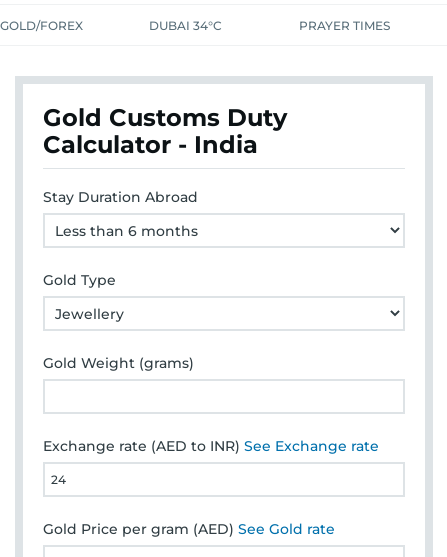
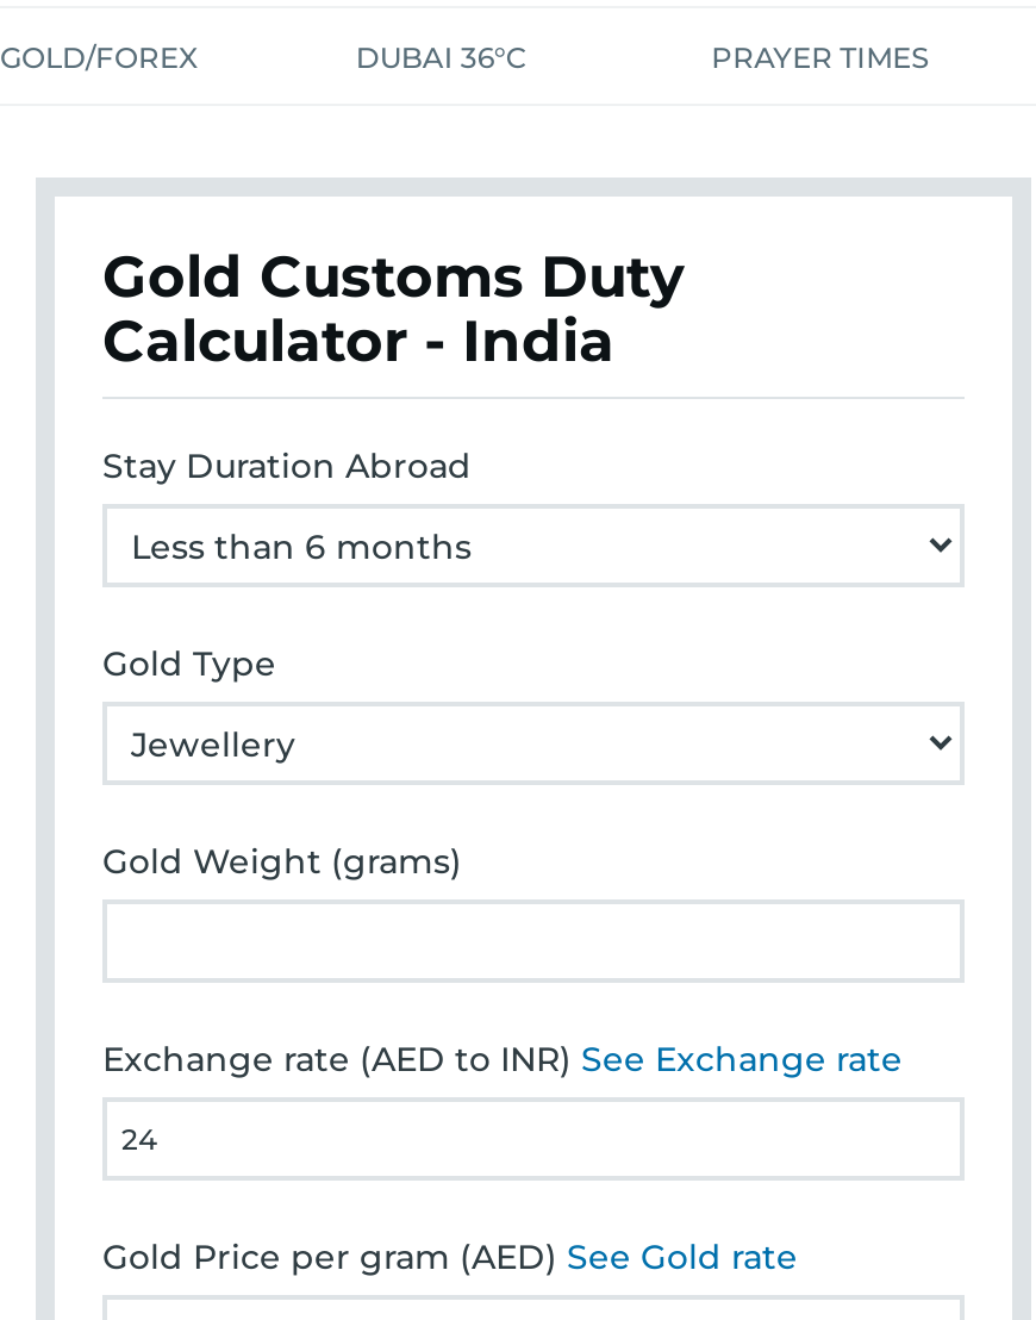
[149,18,222,33] DUBAI 34°C -> [356,39,527,75] DUBAI 36°C

